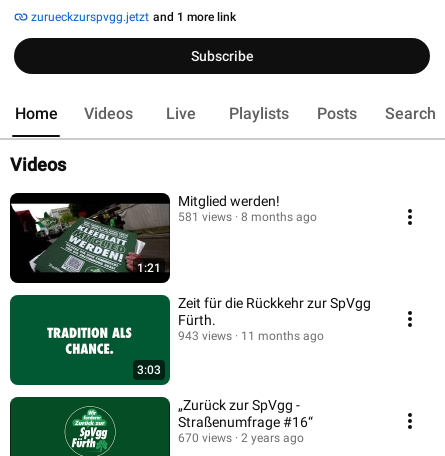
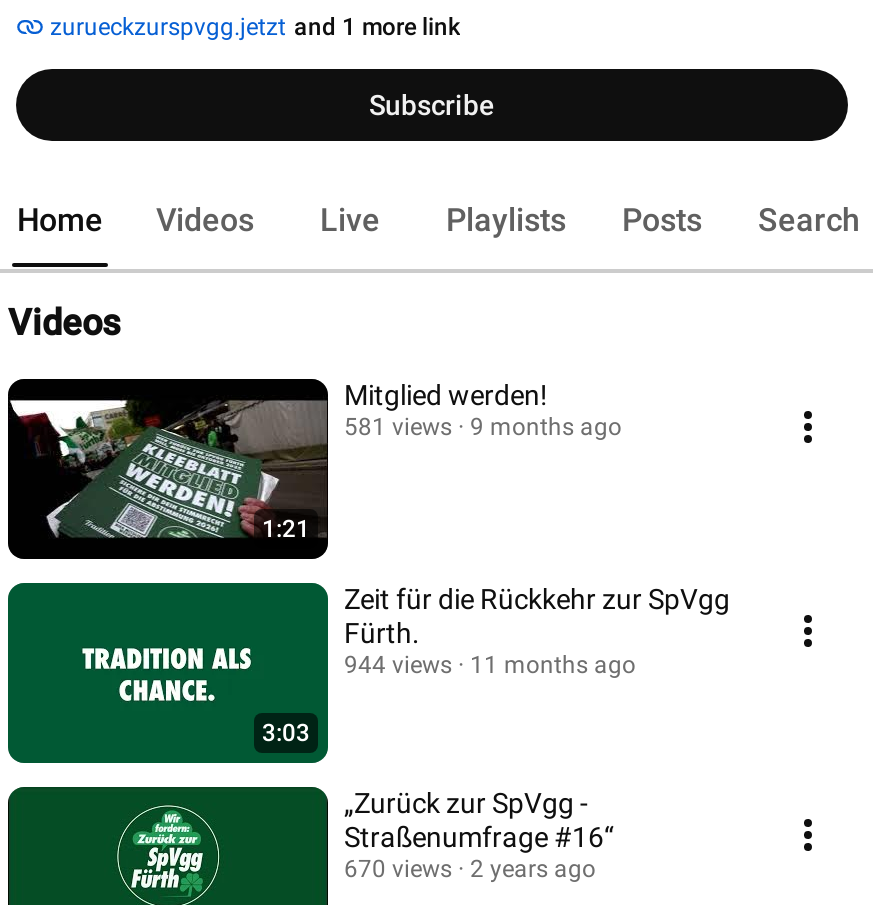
[178,210,317,224] 581 views 8 months ago -> [344,413,622,441] 581 views 9 months ago
[178,329,324,343] 943 views 11 months ago -> [344,651,636,679] 944 views 11 months ago

